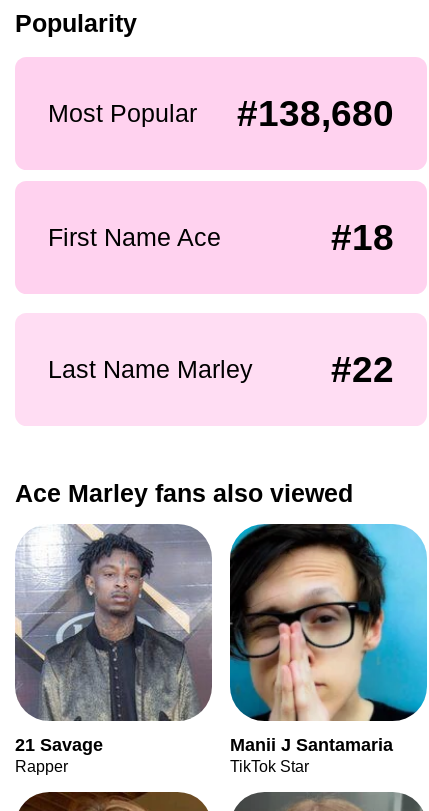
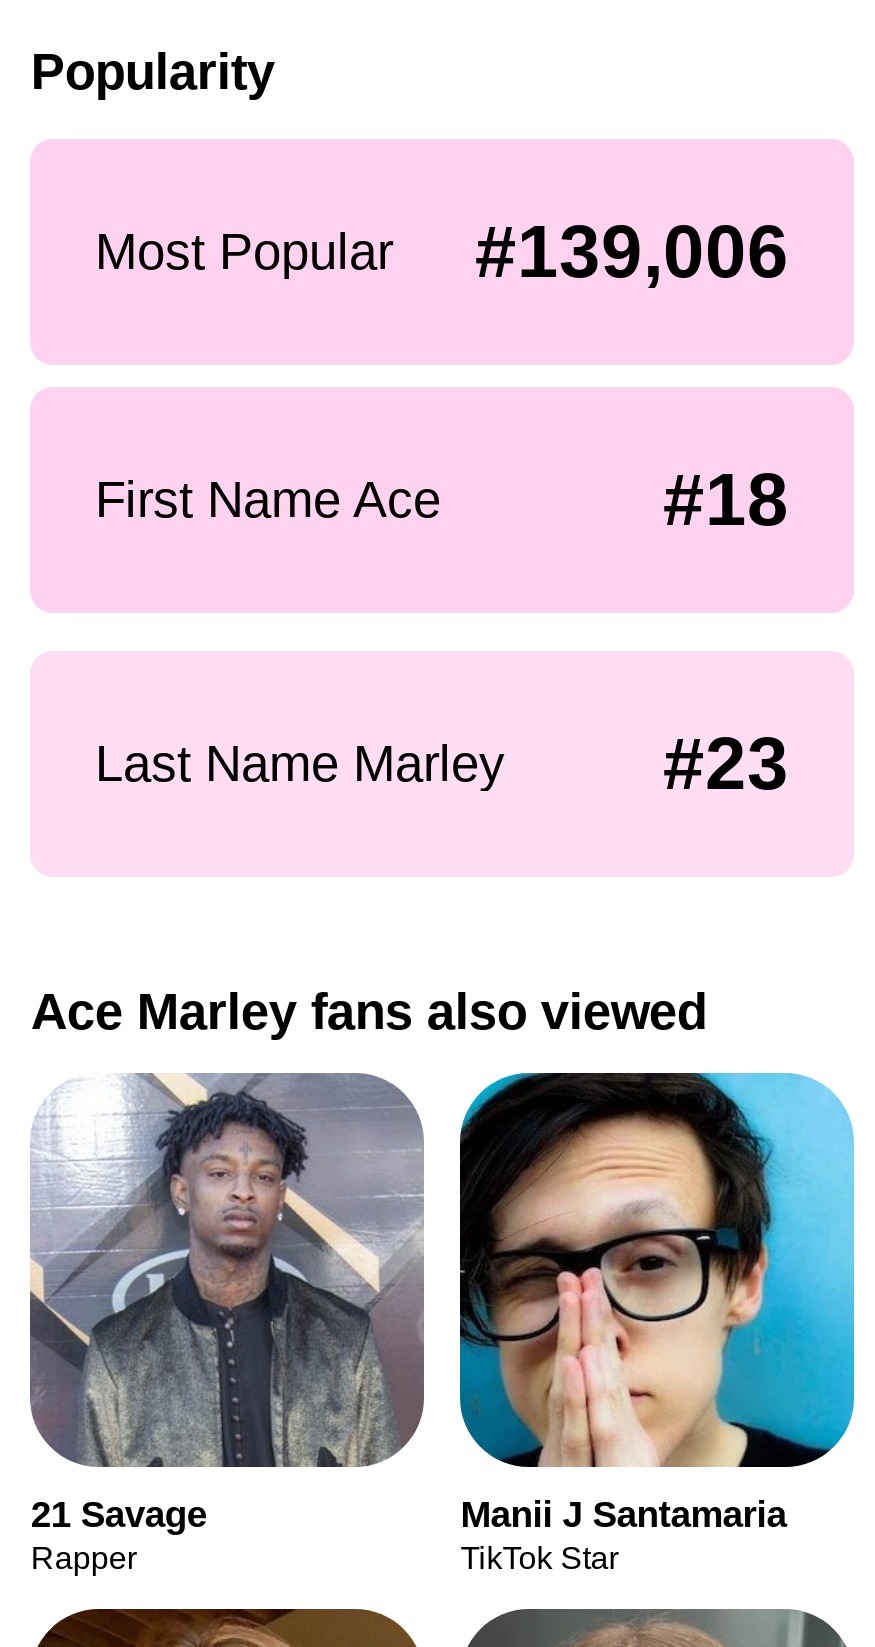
[47,93,394,134] Most Popular #138,680 -> [95,211,789,293] Most Popular #139,006
[331,349,394,390] #22 -> [663,723,789,805] #23

